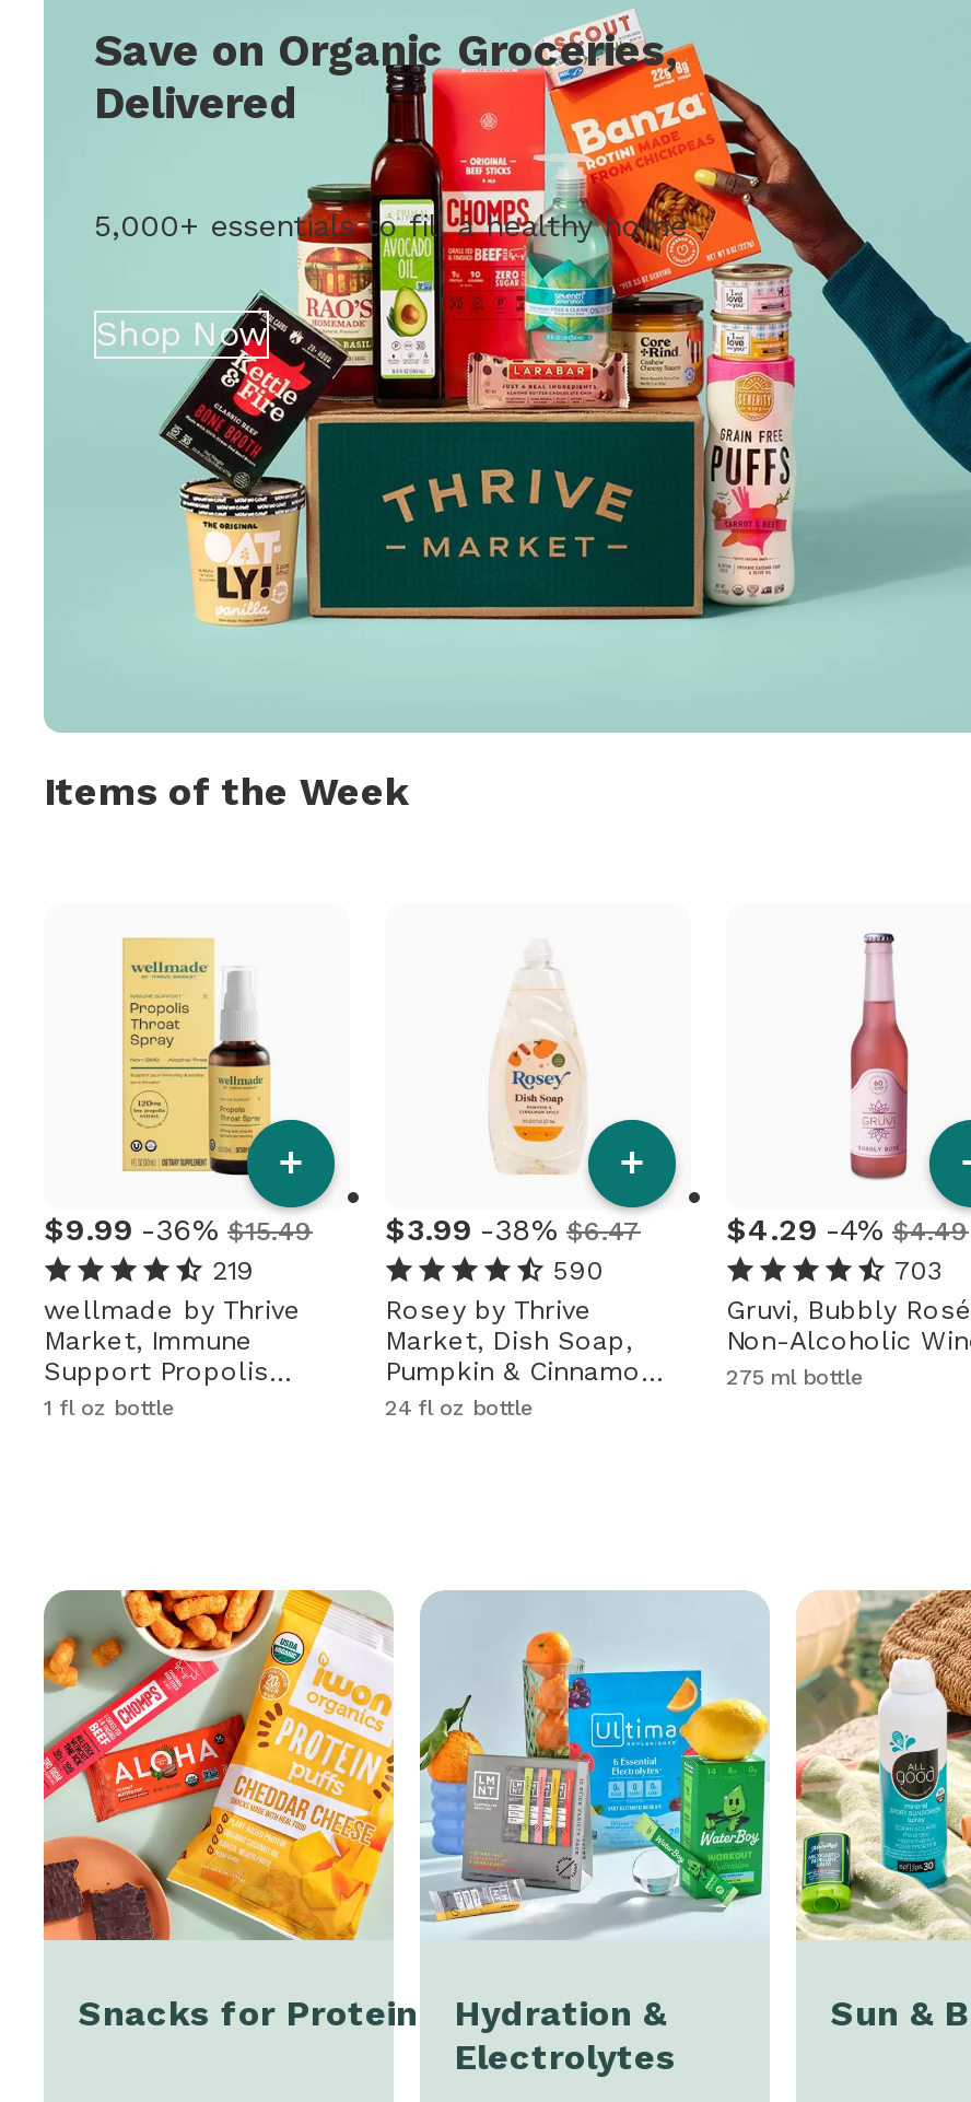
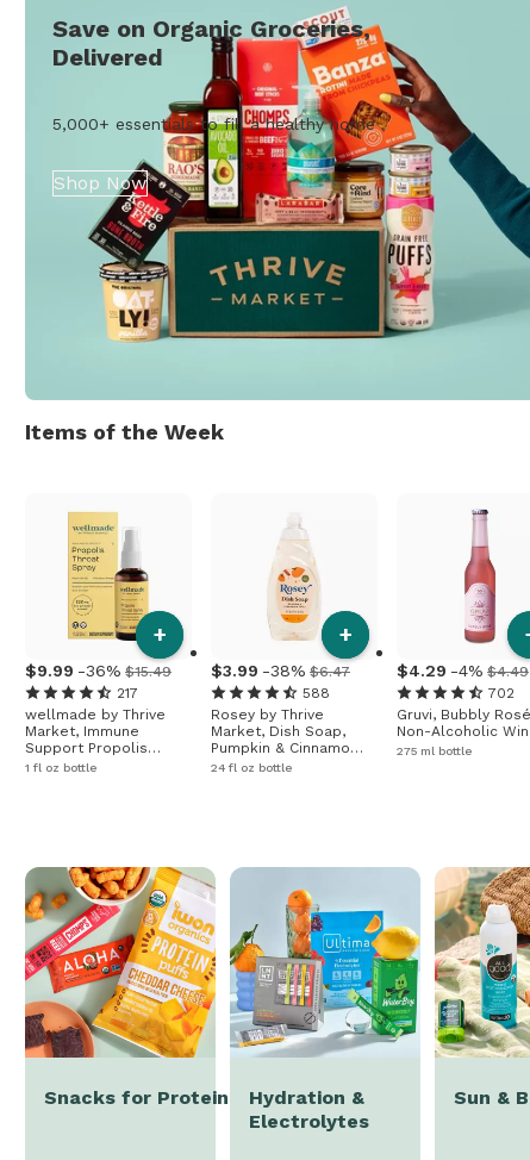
[212,1255,254,1286] 219 -> [117,685,138,701] 217
[553,1255,604,1286] 590 -> [303,685,330,701] 588
[894,1255,943,1286] 703 -> [488,685,515,701] 702

